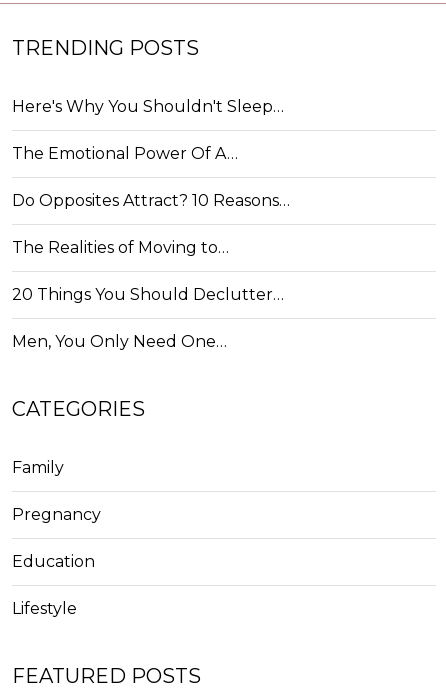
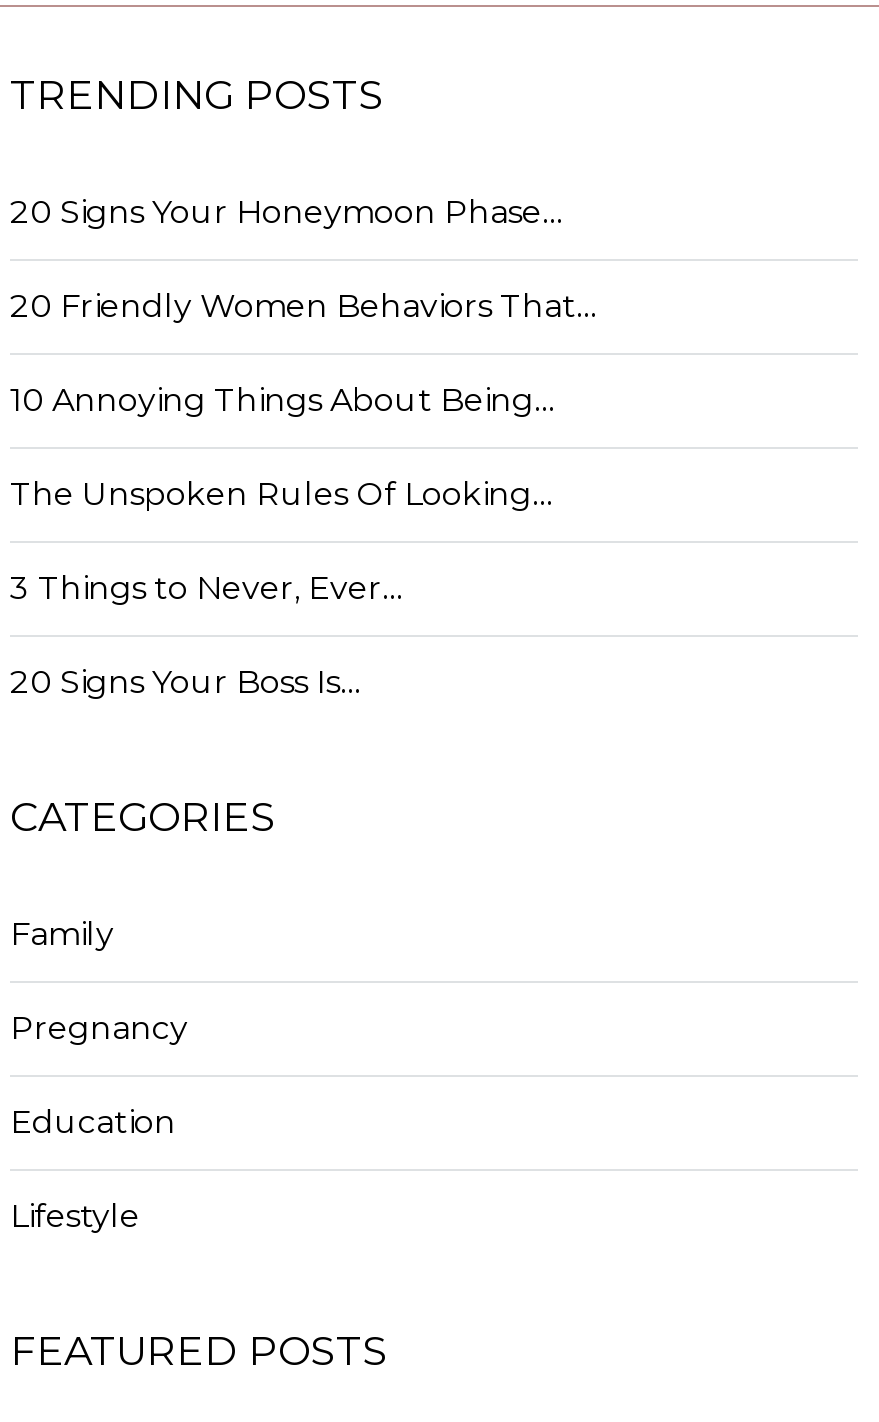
[12,97,284,116] Here's Why You Shouldn't Sleep… -> [10,193,564,231] 20 Signs Your Honeymoon Phase…
[12,144,238,163] The Emotional Power Of A… -> [10,287,598,325] 20 Friendly Women Behaviors That…
[12,191,290,210] Do Opposites Attract? 10 Reasons… -> [10,381,556,419] 10 Annoying Things About Being…
[12,238,229,257] The Realities of Moving to… -> [10,475,554,513] The Unspoken Rules Of Looking…
[12,285,284,304] 20 Things You Should Declutter… -> [10,569,404,607] 3 Things to Never, Ever…
[12,332,227,351] Men, You Only Need One… -> [10,663,362,701] 20 Signs Your Boss Is…

